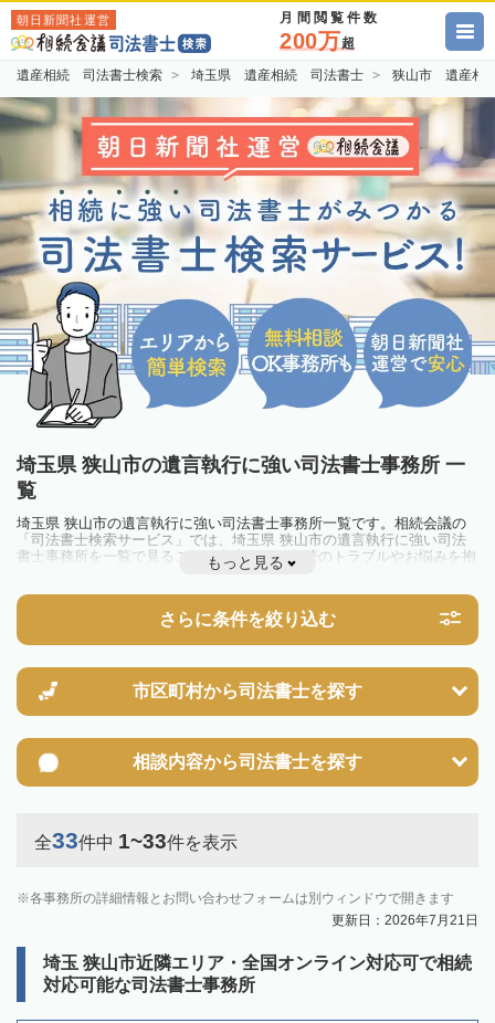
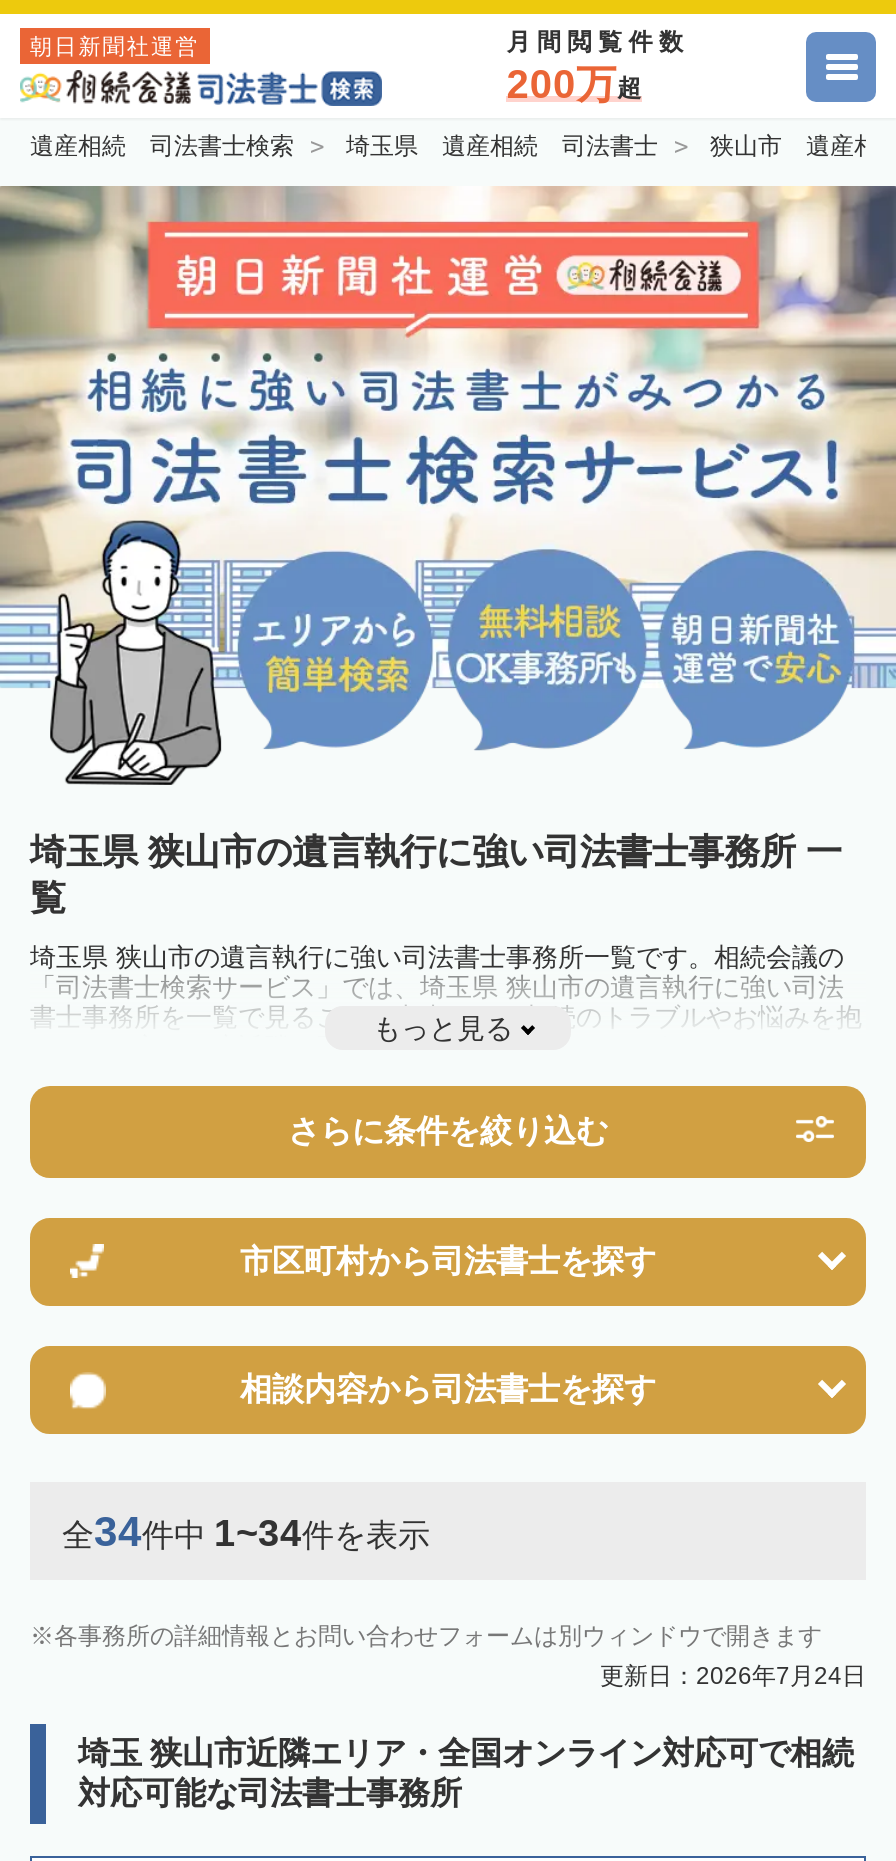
[34,828,238,853] 全33件中1~33件を表示 -> [62,1508,430,1554] 全34件中1~34件を表示
[331,913,478,928] 更新日：2026年7月21日 -> [600,1662,866,1690] 更新日：2026年7月24日

